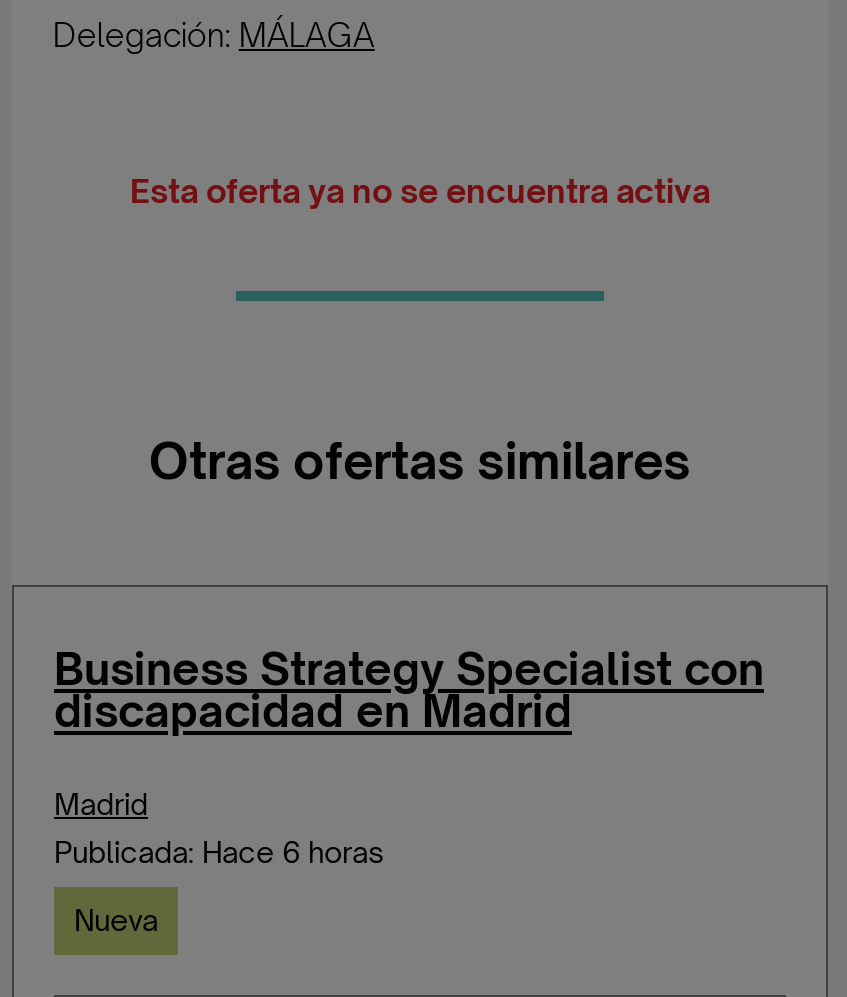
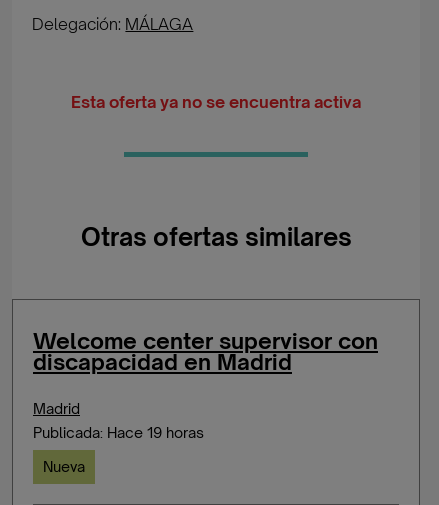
[54,641,764,695] Business Strategy Specialist con -> [33,327,378,354] Welcome center supervisor con
[54,835,384,869] Publicada: Hace 6 horas -> [33,424,204,441] Publicada: Hace 19 horas

